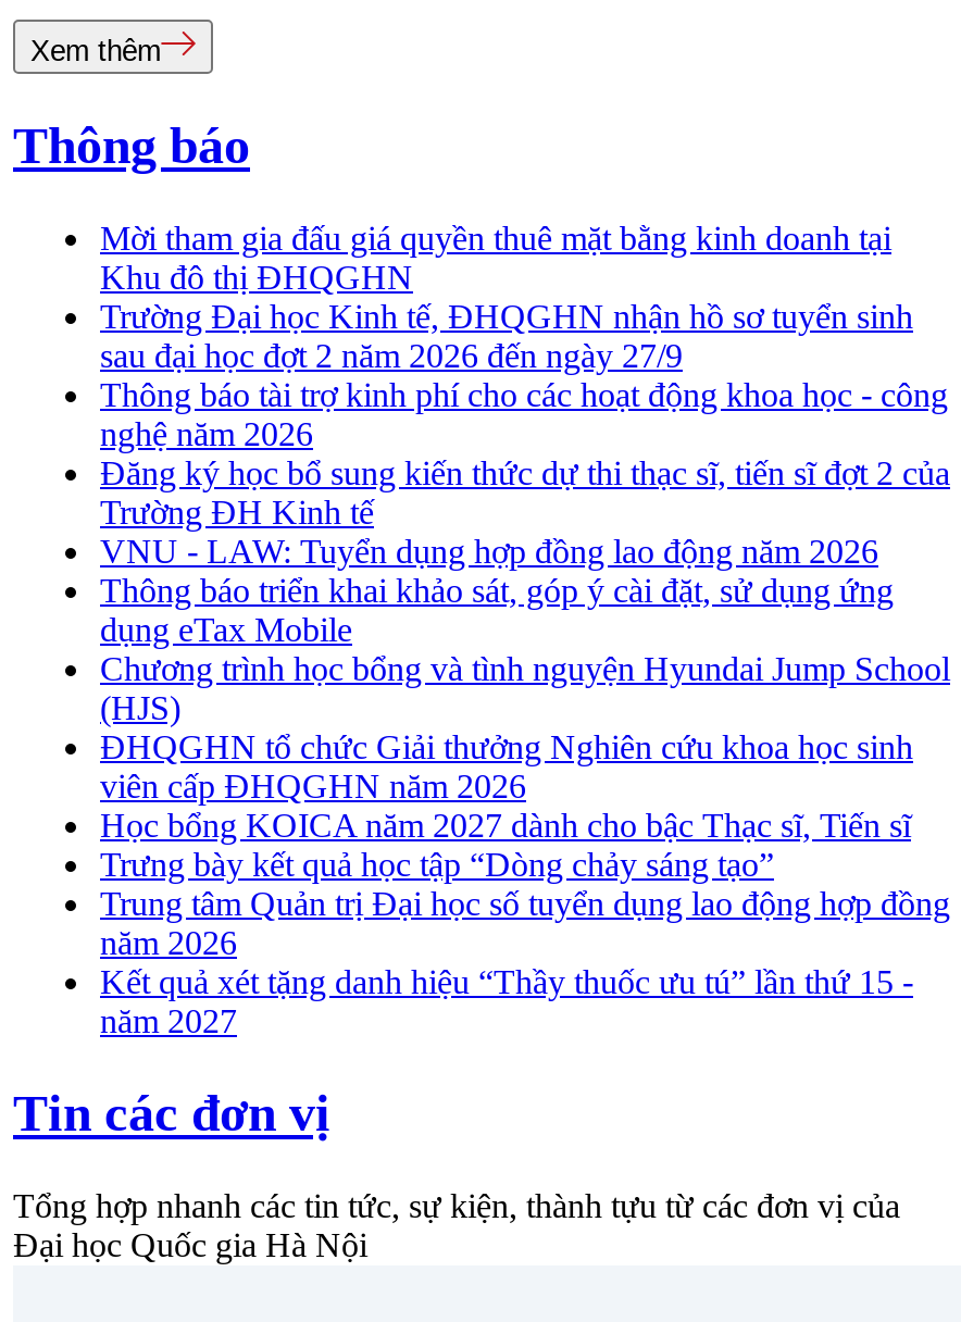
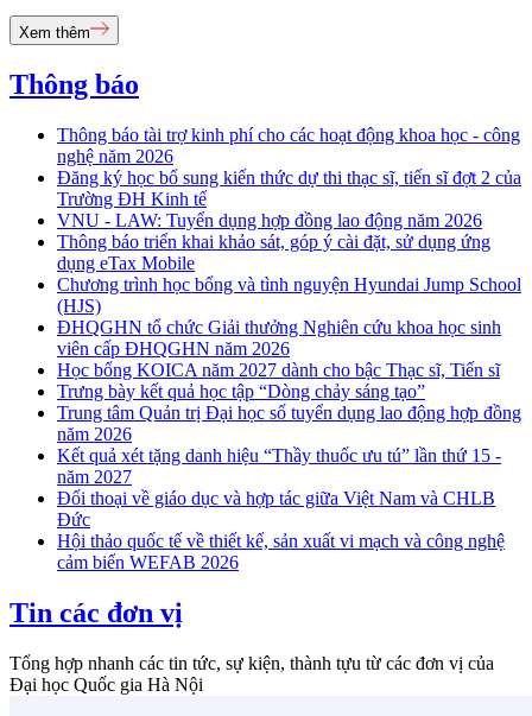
[100,220,913,374] Mời tham gia đấu giá quyền thuê mặt bằng kinh doanh tại | Khu đô thị ĐHQGHN | Trường Đại học Kinh tế, ĐHQGHN nhận hồ sơ tuyển sinh | sau đại học đợt 2 năm 2026 đến ngày 27/9 -> none
moved [100,377,950,1040] -> [57,125,521,487]: Thông báo tài trợ kinh phí cho các hoạt động khoa học - công | nghệ năm 2026 | Đăng ký học bổ sung kiến thức dự thi thạc sĩ, tiến sĩ đợt 2 của | ... | Kết quả xét tặng danh hiệu “Thầy thuốc ưu tú” lần thứ 15 - | năm 2027
none -> [57,488,505,573] Đối thoại về giáo dục và hợp tác giữa Việt Nam và CHLB | Đức | Hội thảo quốc tế về thiết kế, sản xuất vi mạch và công nghệ | cảm biến WEFAB 2026

